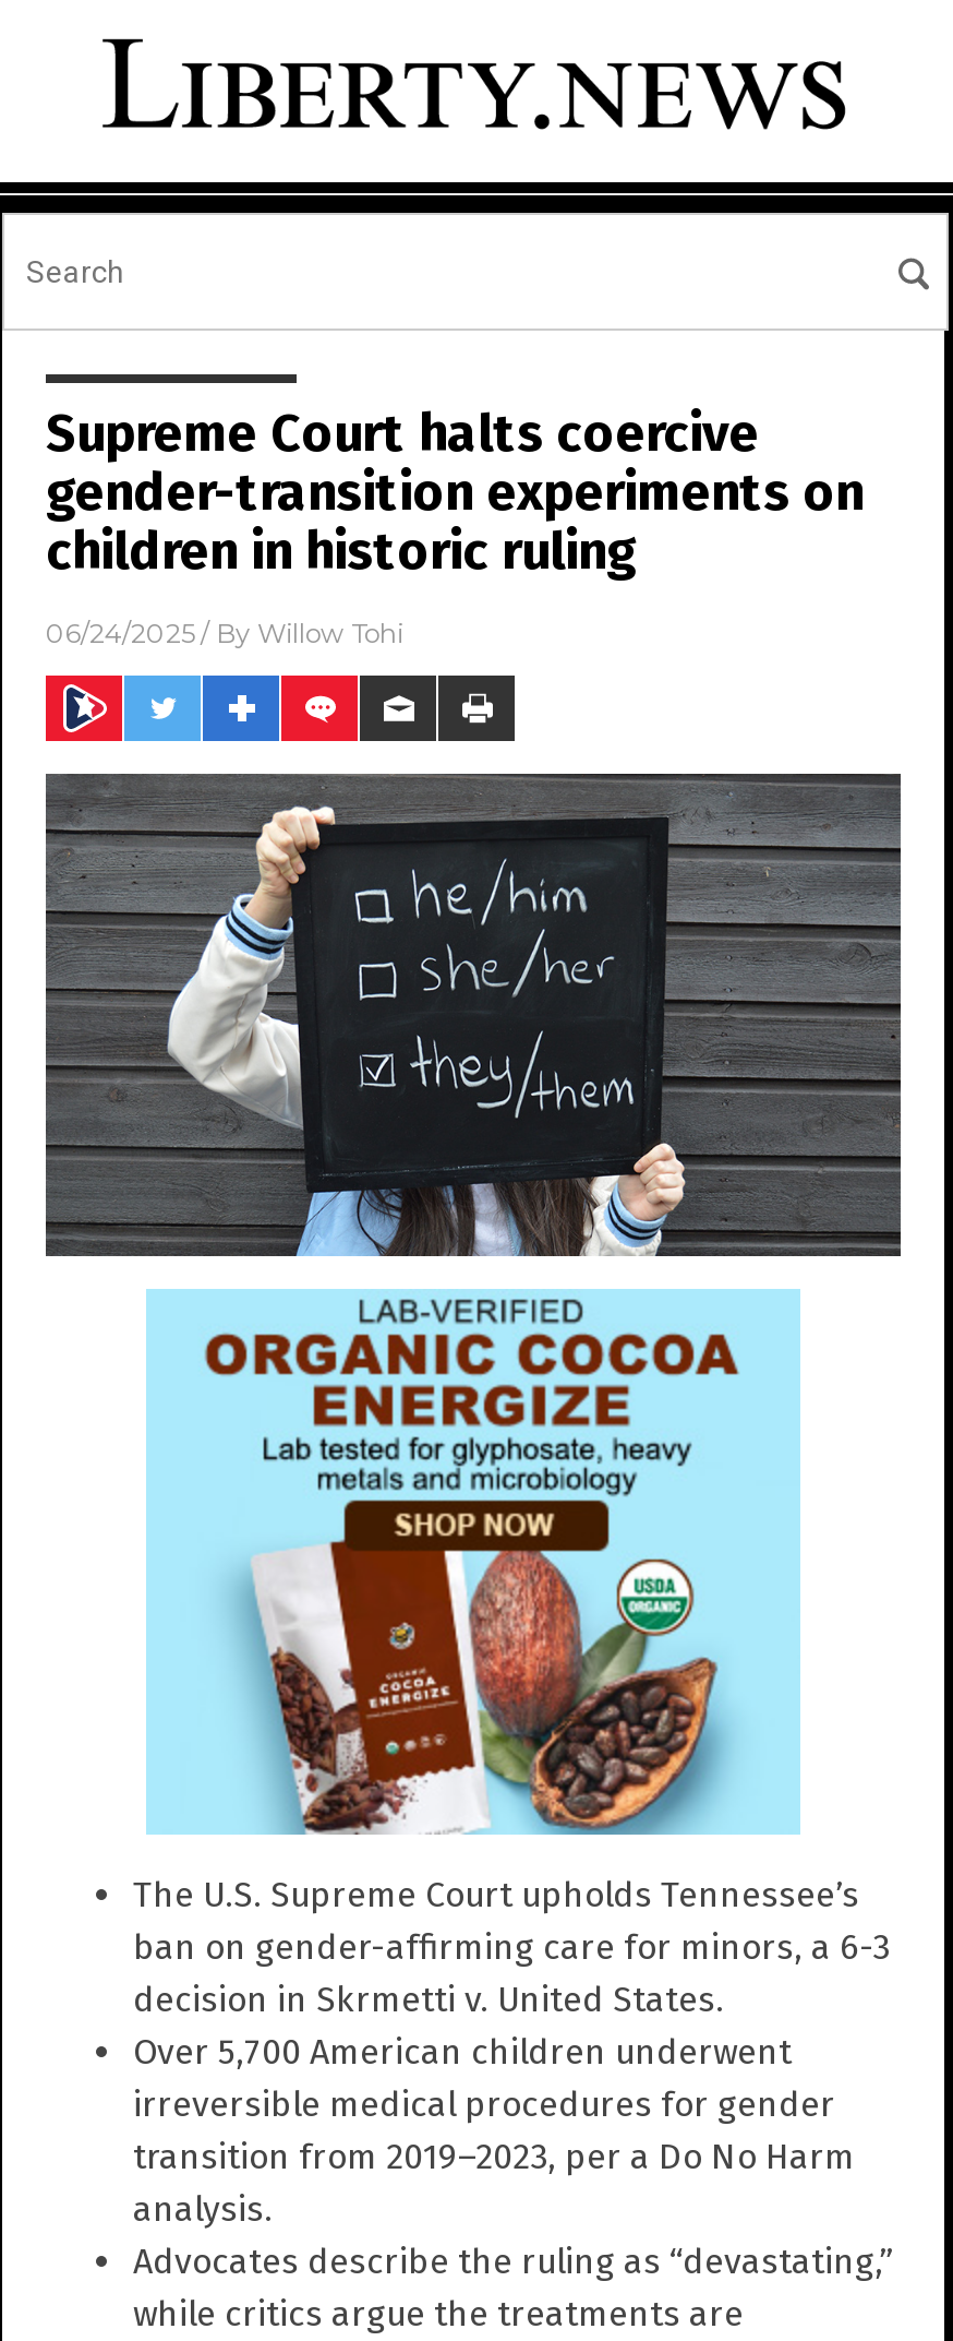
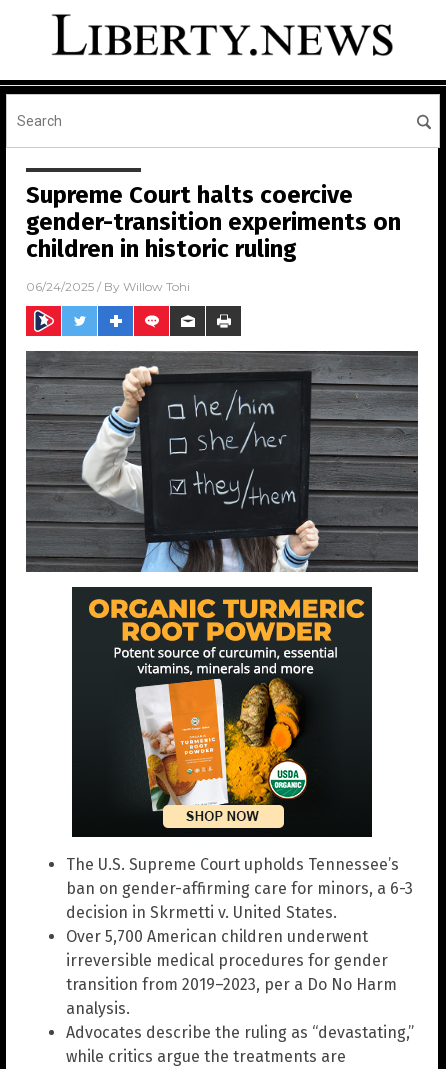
[146,1289,800,1837] [image] -> [71,586,373,838] [image]

